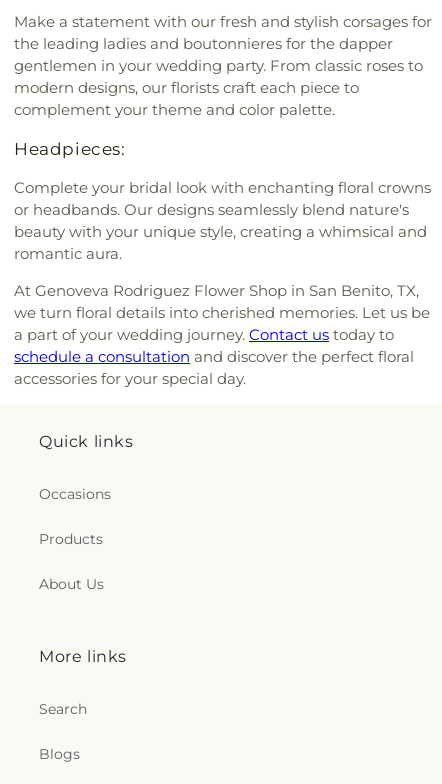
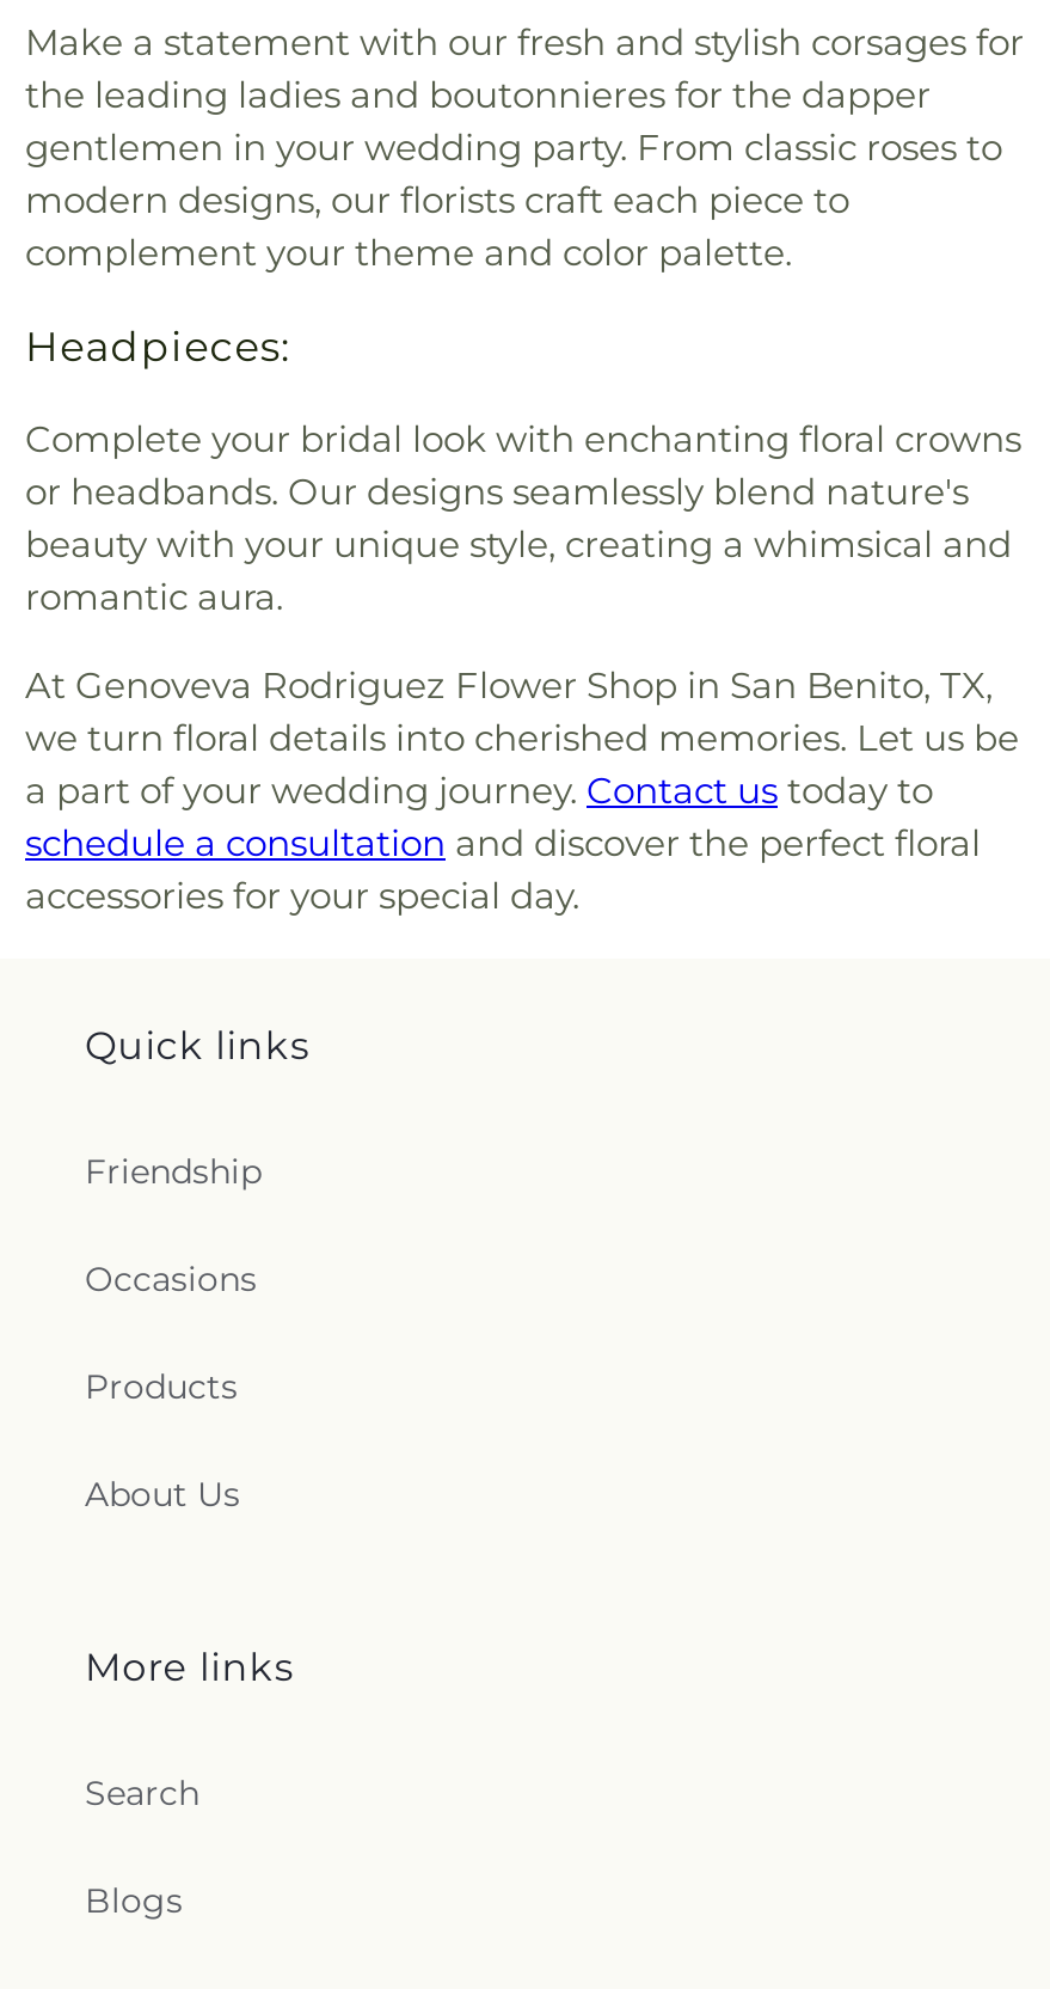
none -> [85,1150,262,1193] Friendship

